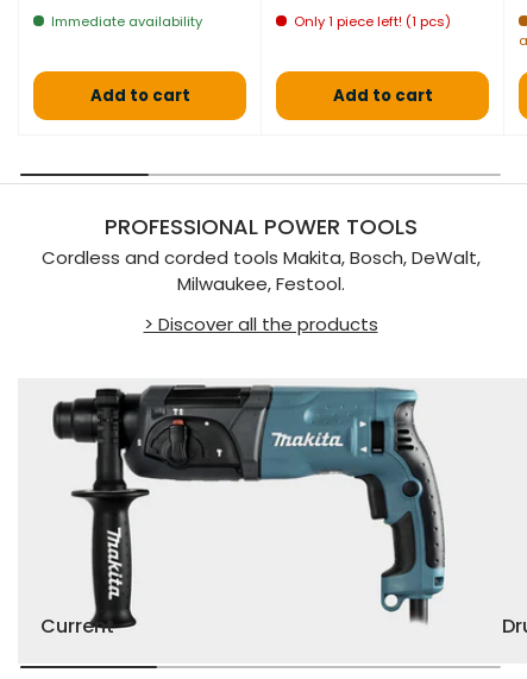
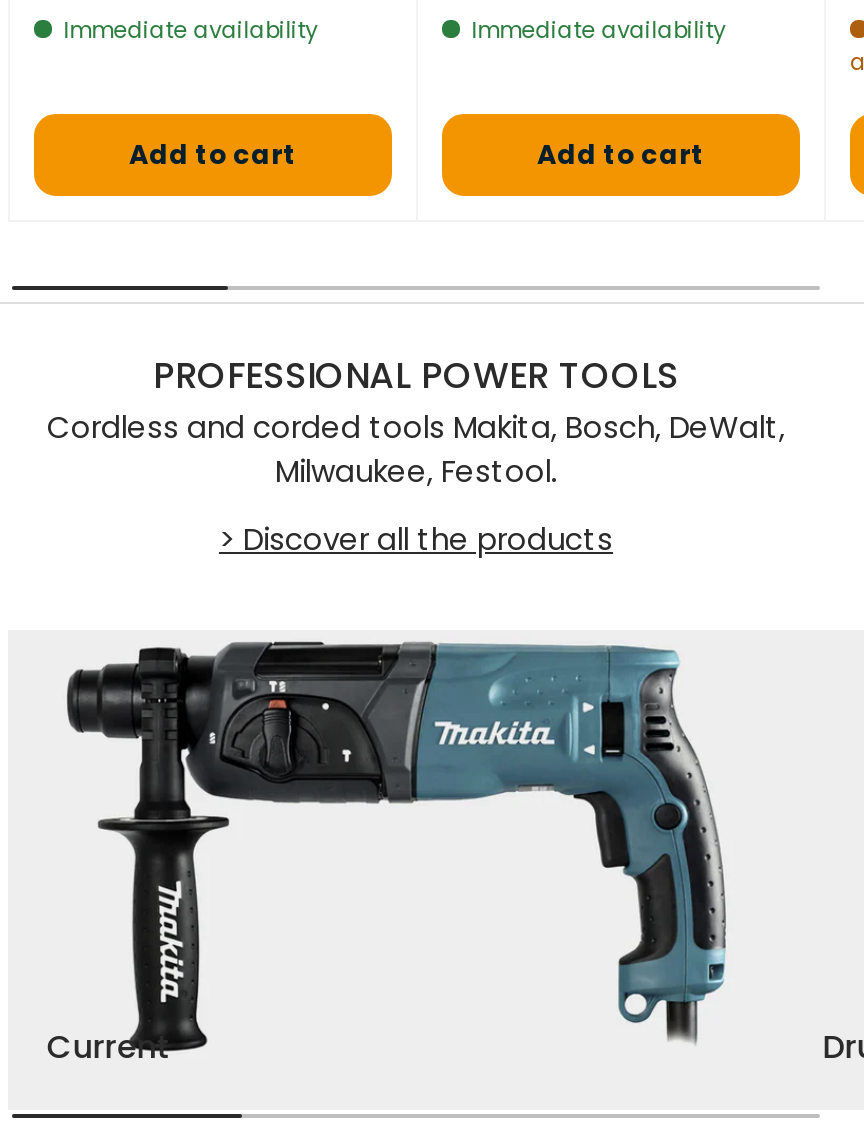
[293,12,450,31] Only 1 piece left! (1 pcs) -> [471,14,725,46] Immediate availability

